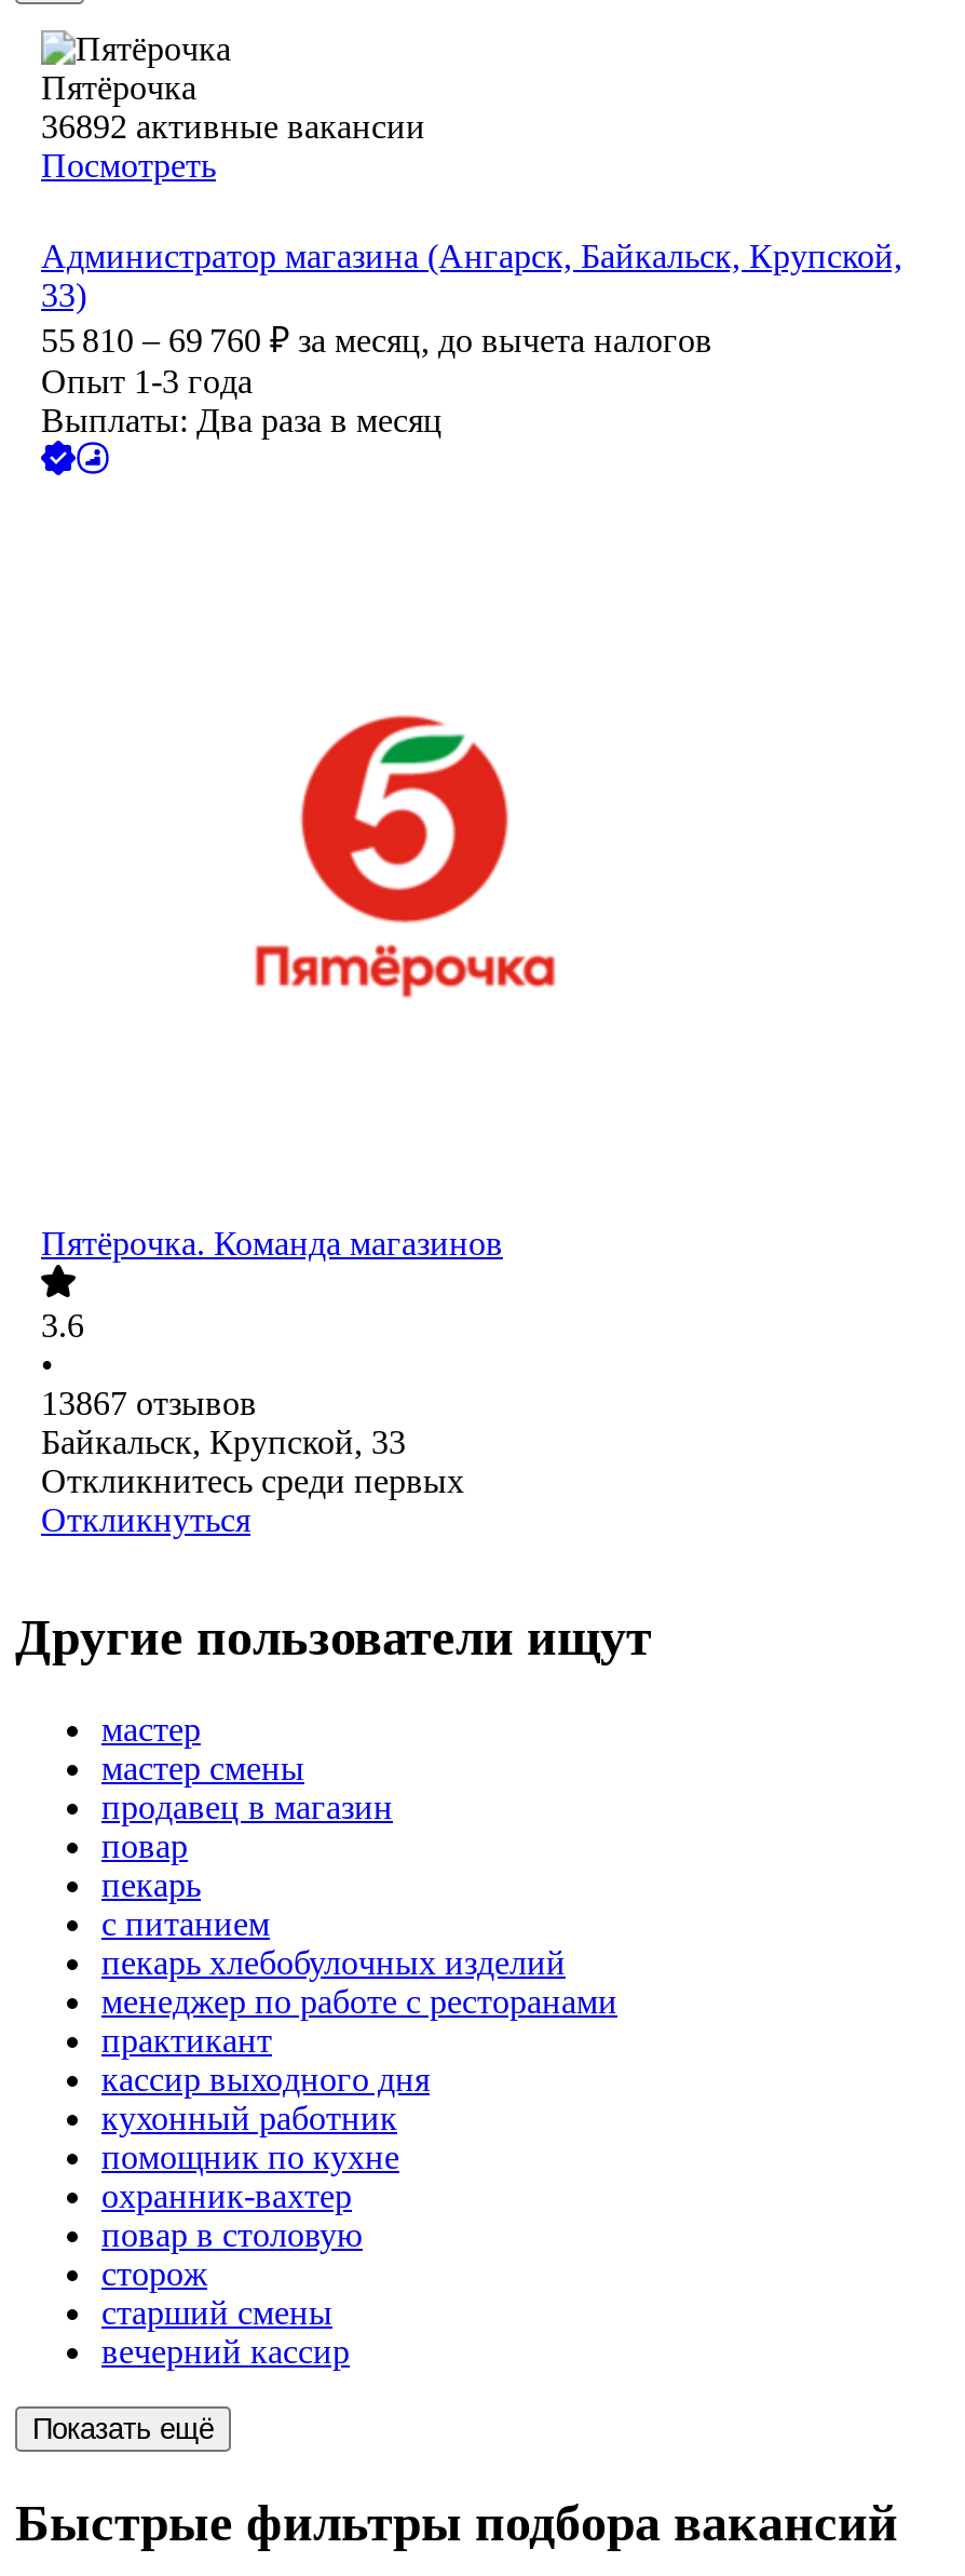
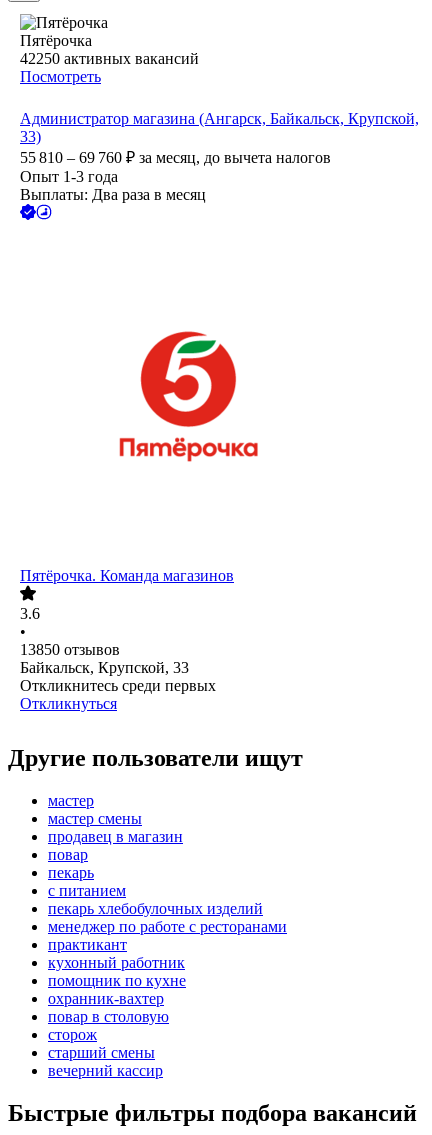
[41,109,425,145] 36892 активные вакансии -> [20,50,199,67] 42250 активных вакансий
[41,1385,257,1422] 13867 отзывов -> [20,641,120,658] 13850 отзывов
[101,2061,430,2098] кассир выходного дня -> none
[32,2413,214,2446] Показать ещё -> none

